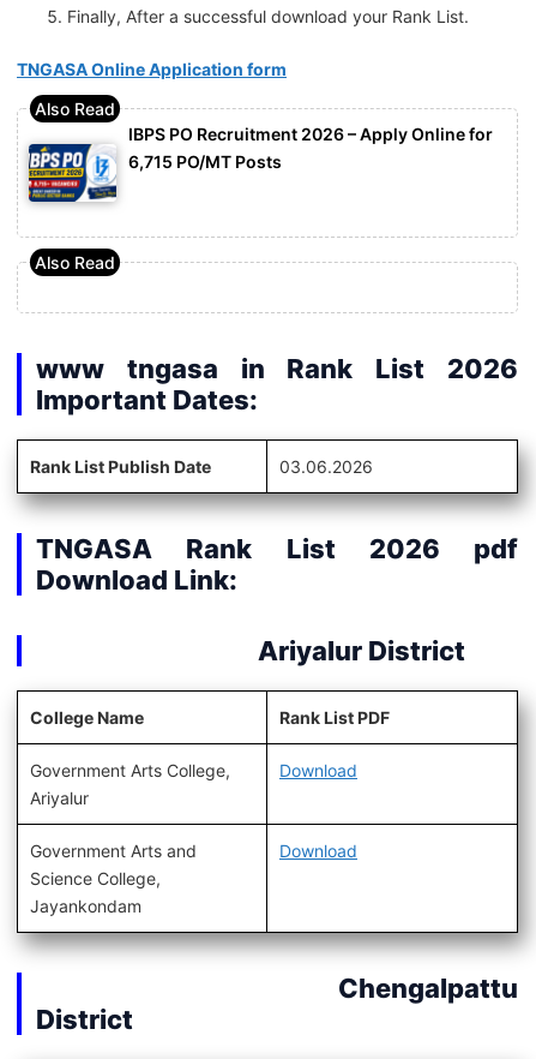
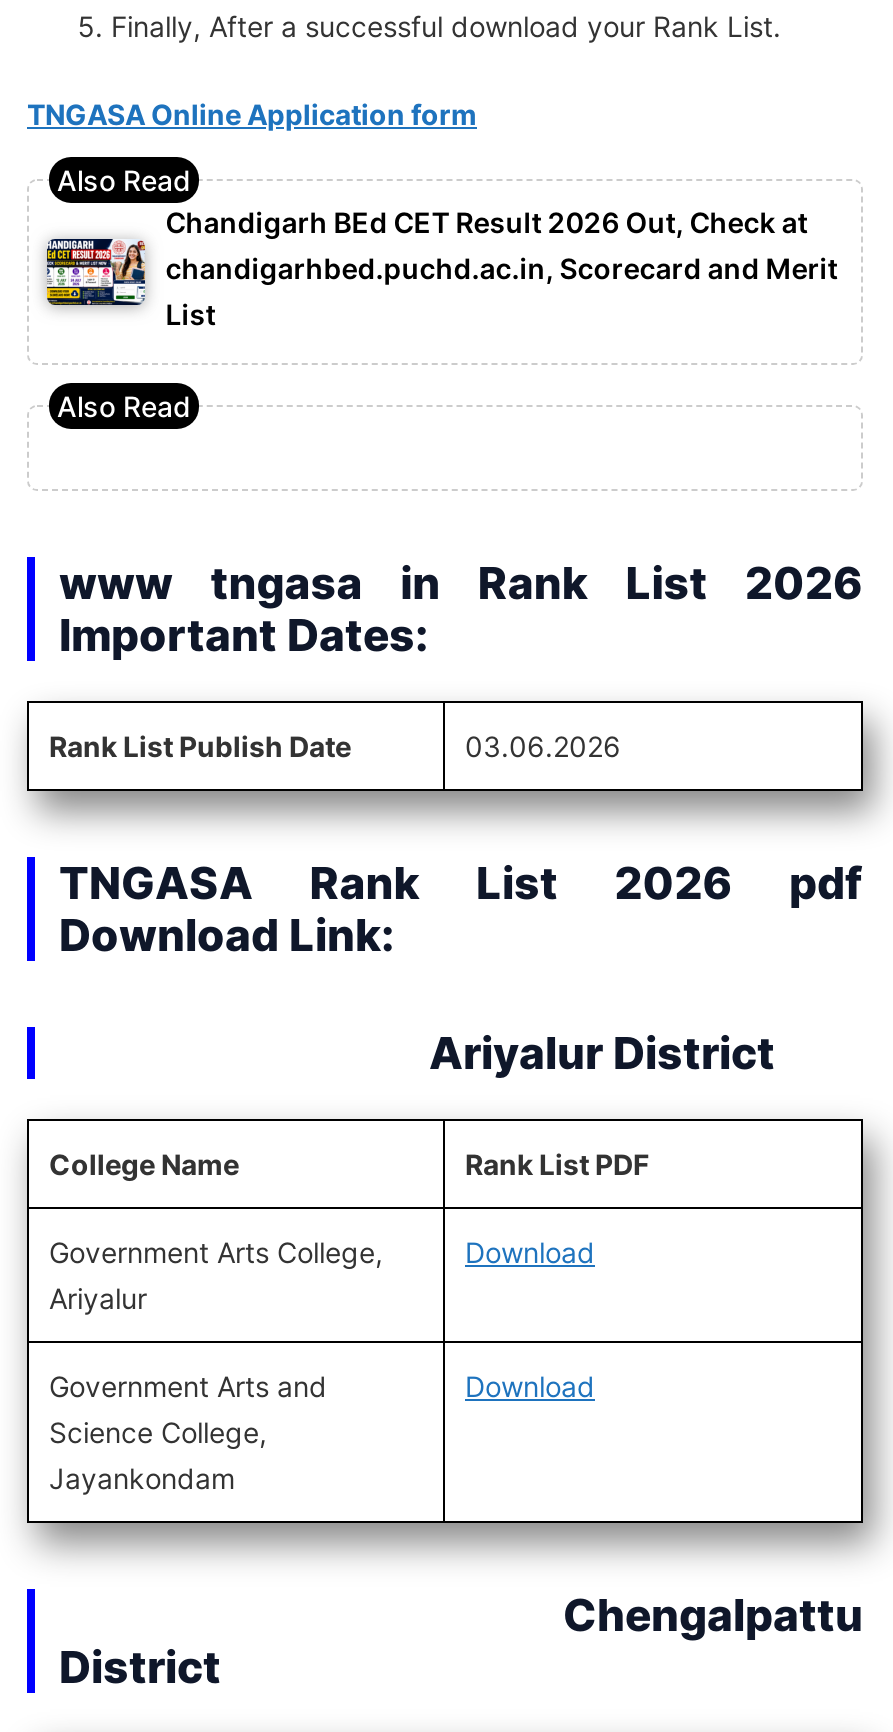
[28,124,492,203] [image] | IBPS PO Recruitment 2026 – Apply Online for | 6,715 PO/MT Posts -> [47,205,837,331] [image] | Chandigarh BEd CET Result 2026 Out, Check at | chandigarhbed.puchd.ac.in, Scorecard and Merit | List

